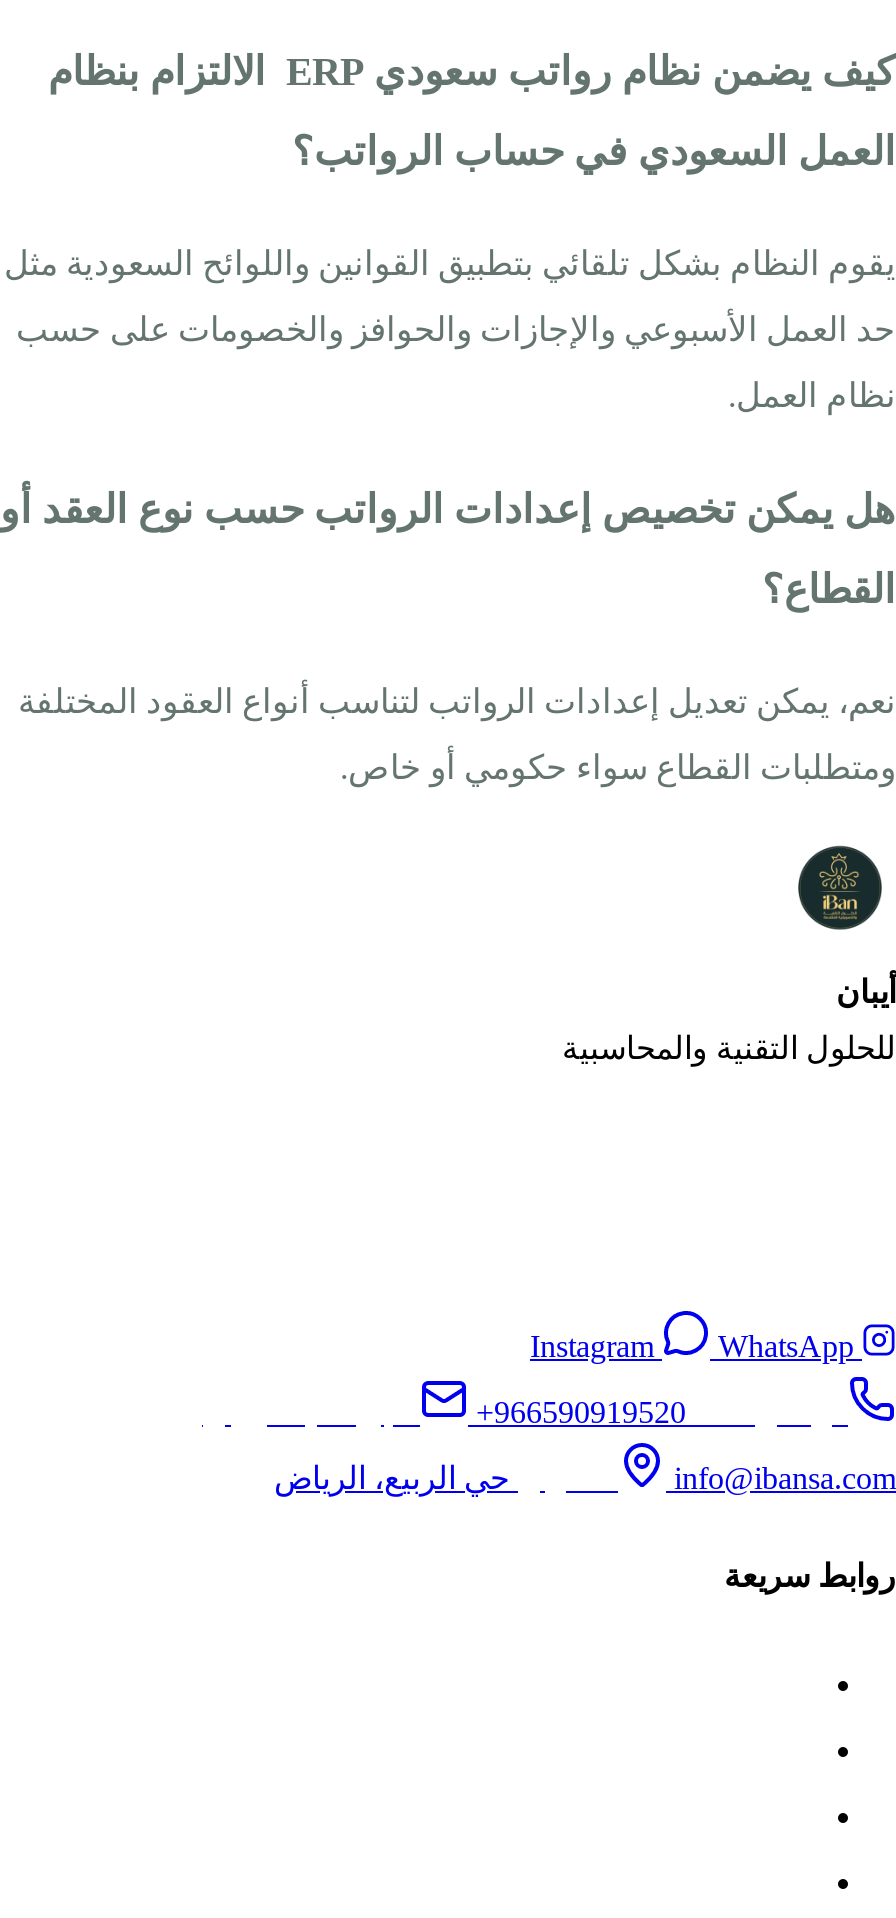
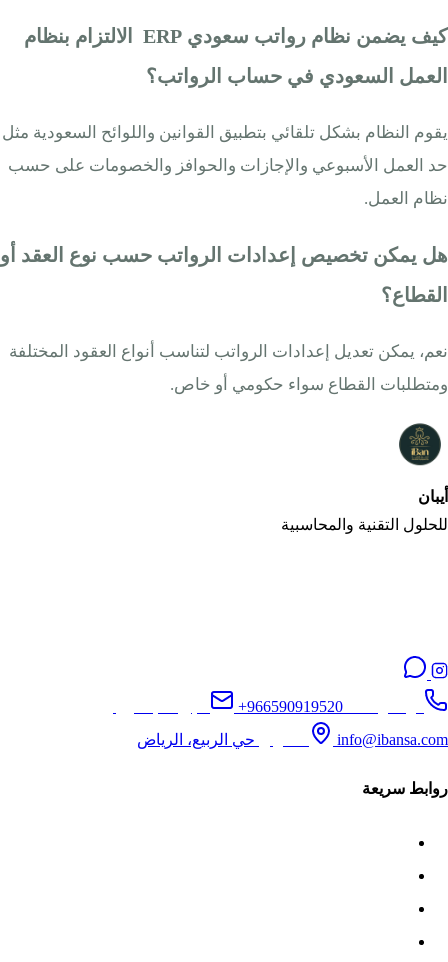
[530,1329,854,1363] Instagram | WhatsApp -> none

